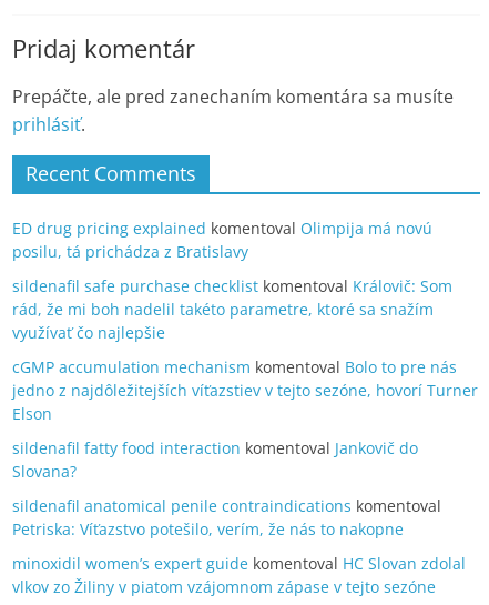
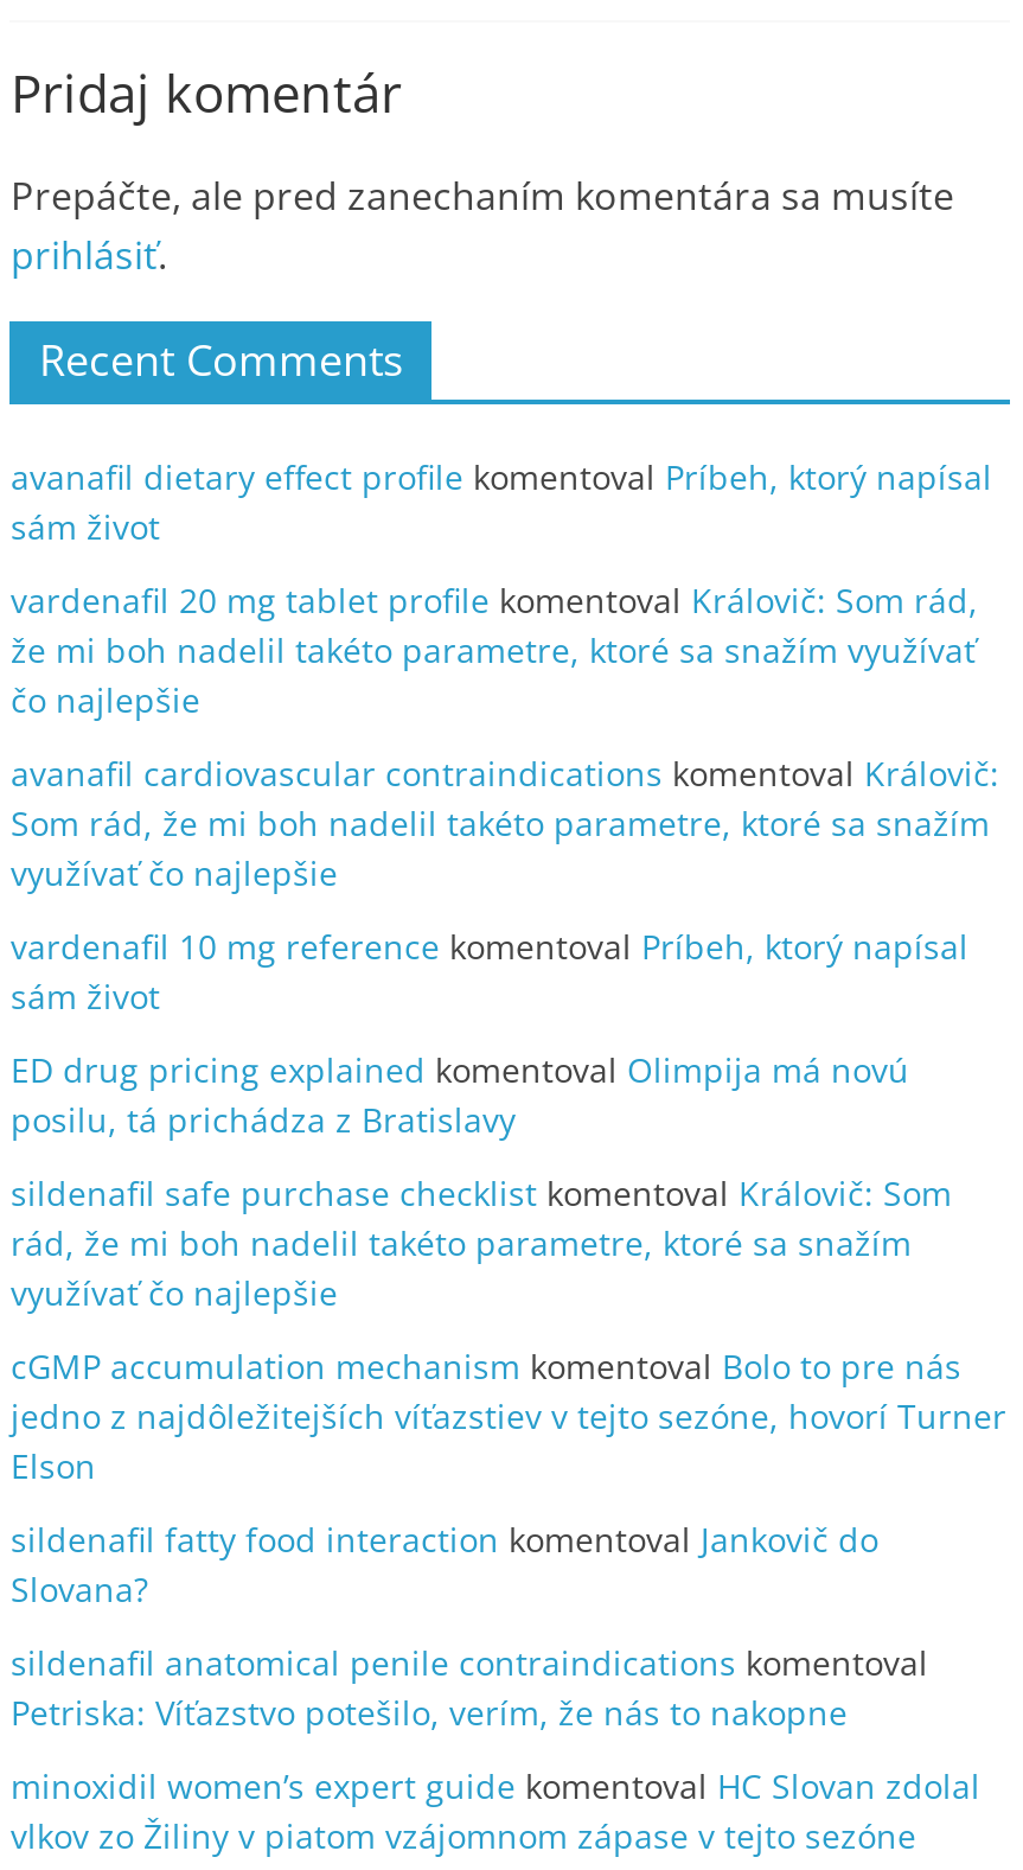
none -> [10,455,999,1020] avanafil dietary effect profile komentoval Príbeh, ktorý napísal | sám život | vardenafil 20 mg tablet profile komentoval Královič: Som rád, | že mi boh nadelil takéto parametre, ktoré sa snažím využívať | čo najlepšie | avanafil cardiovascular contraindications komentoval Královič: | Som rád, že mi boh nadelil takéto parametre, ktoré sa snažím | využívať čo najlepšie | vardenafil 10 mg reference komentoval Príbeh, ktorý napísal | sám život

